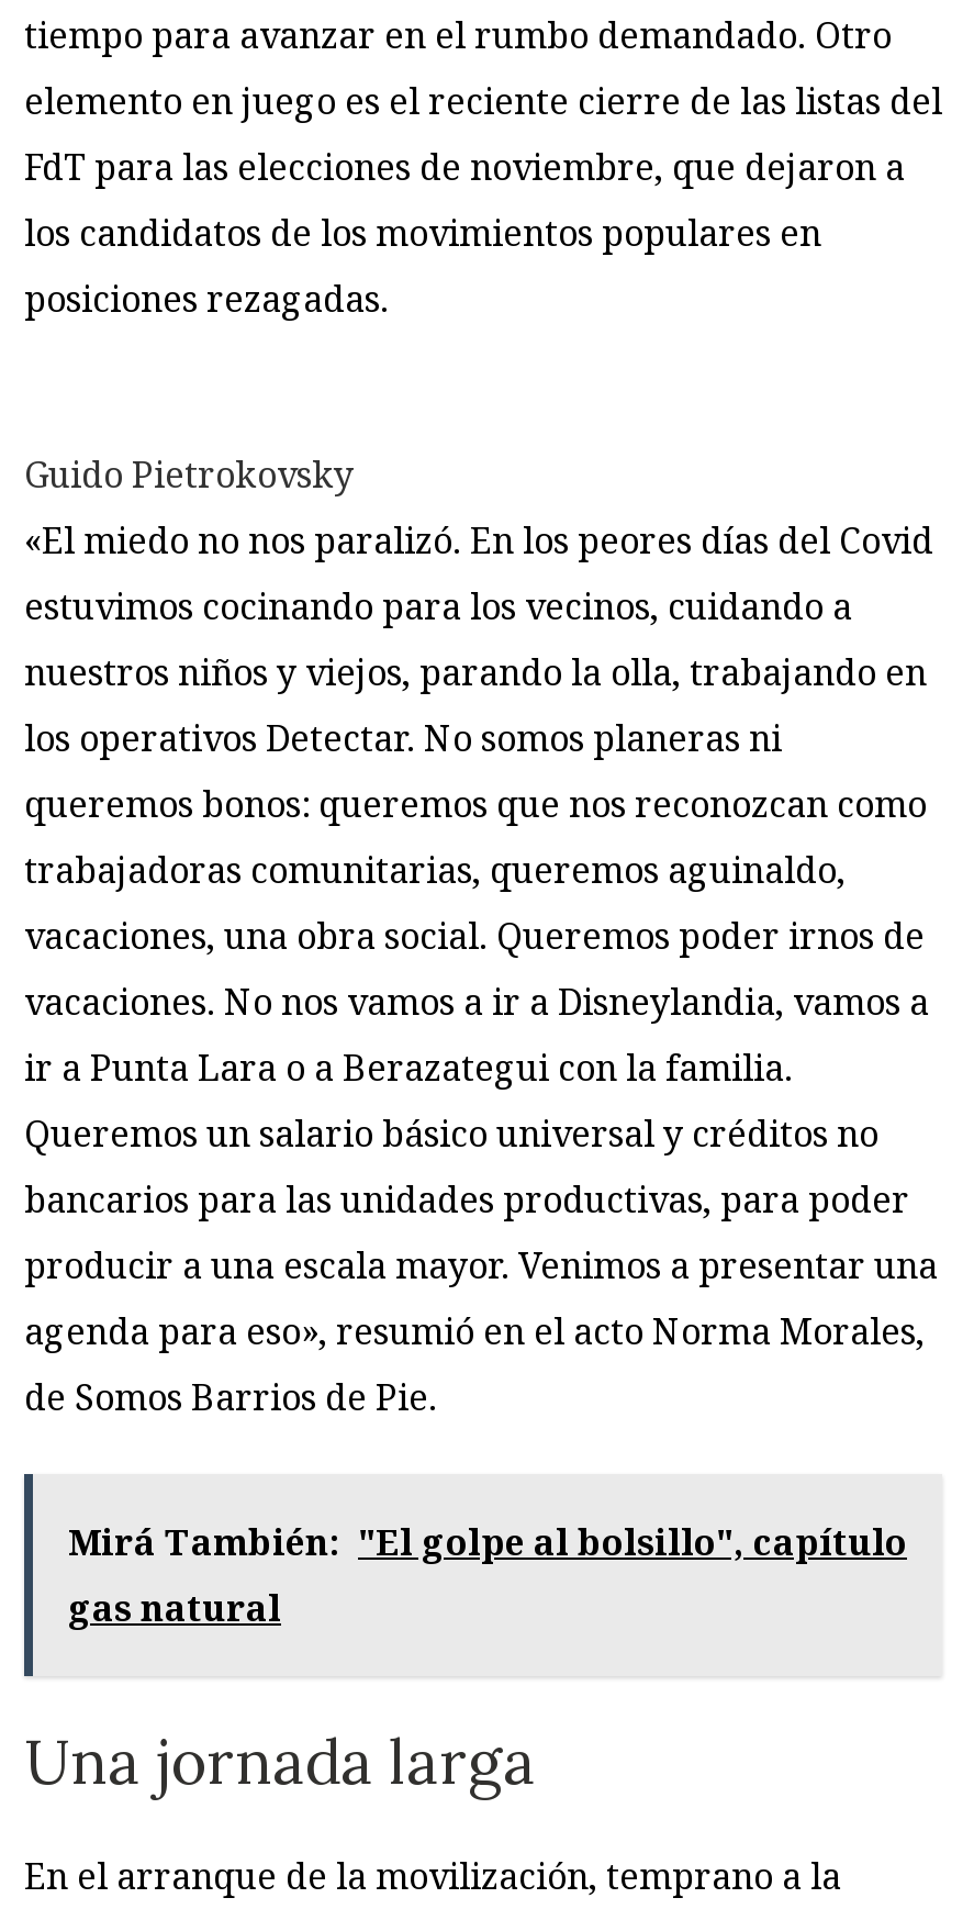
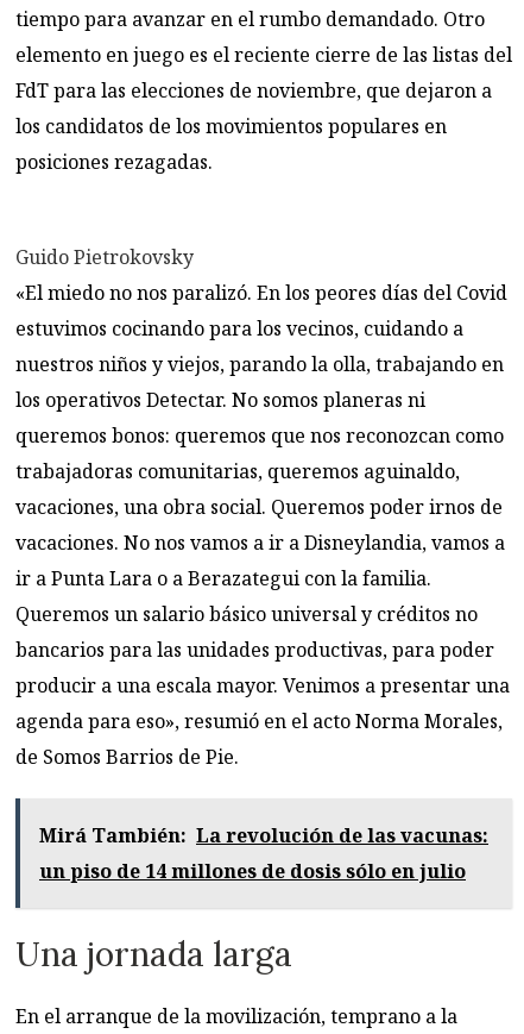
[68,1518,907,1632] Mirá También: "El golpe al bolsillo", capítulo | gas natural -> [39,822,488,884] Mirá También: La revolución de las vacunas: | un piso de 14 millones de dosis sólo en julio

